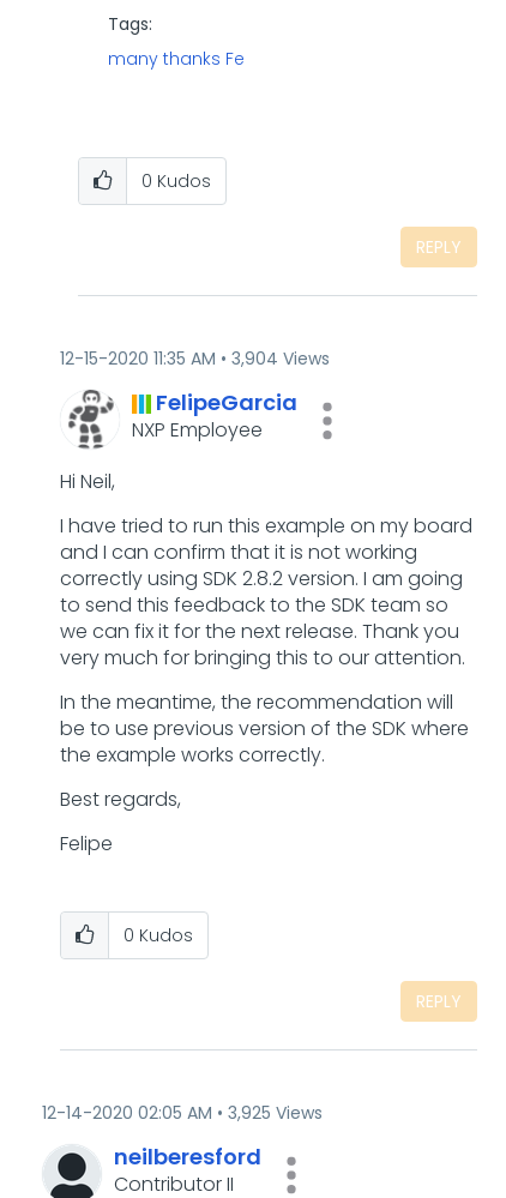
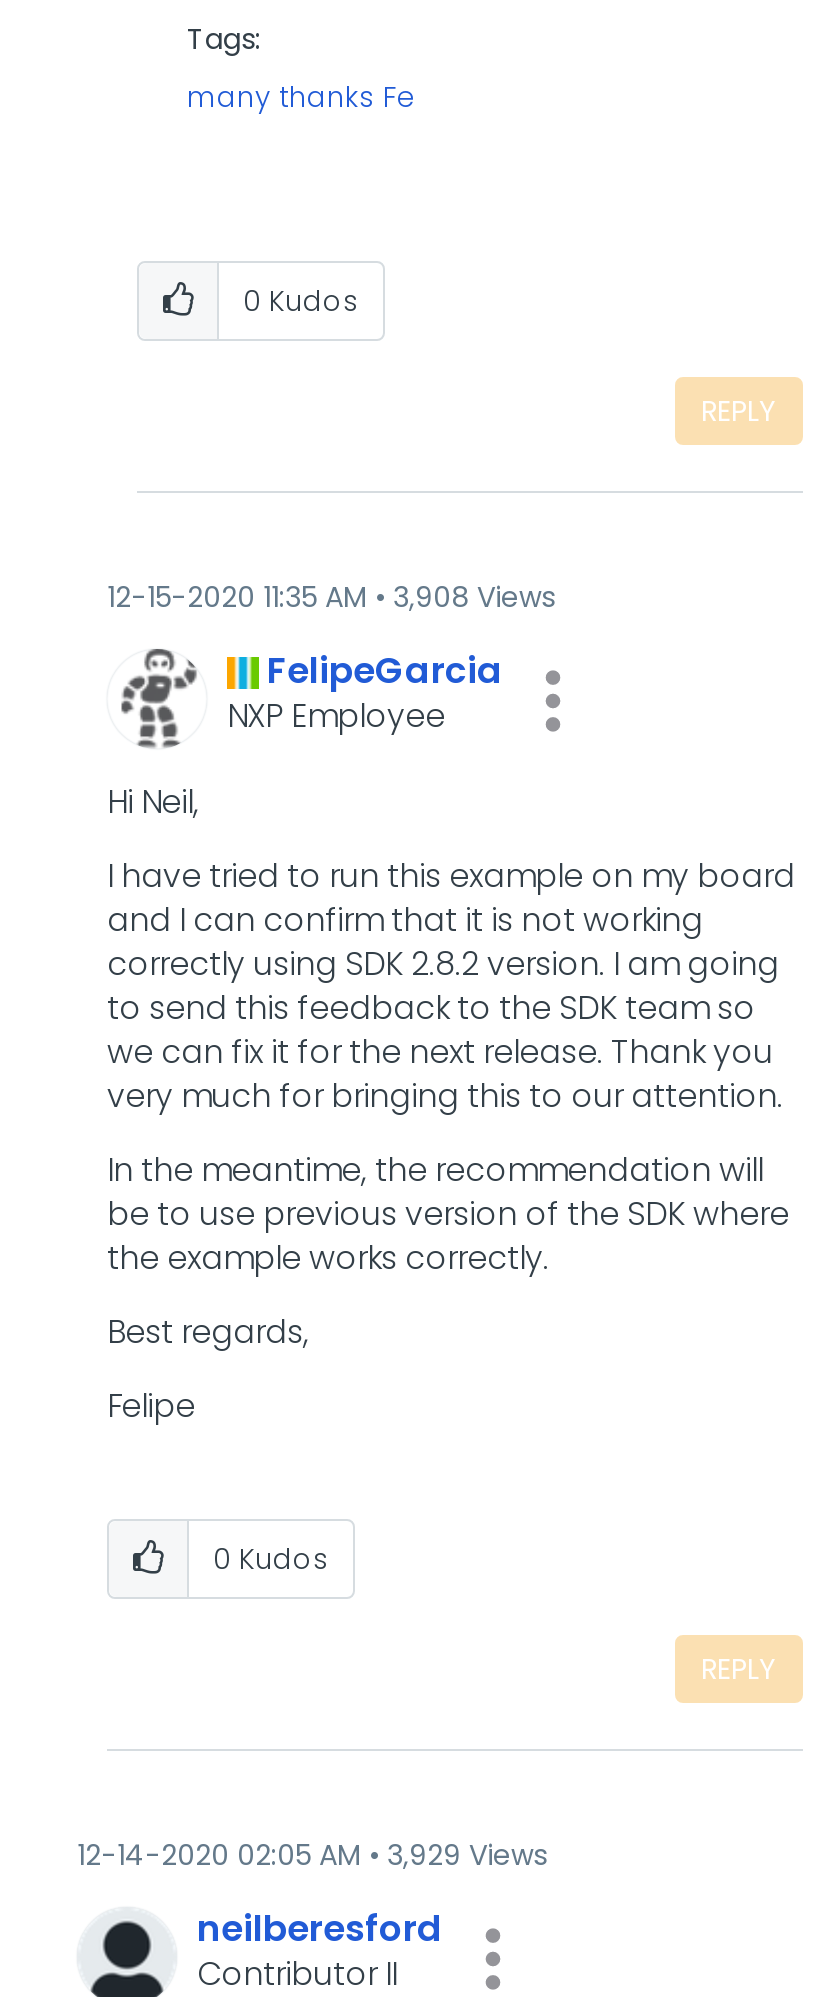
[60,346,330,370] 12-15-2020 11:35 AM 3,904 Views -> [107,577,555,617] 12-15-2020 11:35 AM 3,908 Views
[42,1101,323,1125] 12-14-2020 02:05 AM 3,925 Views -> [77,1835,547,1875] 12-14-2020 02:05 AM 3,929 Views

